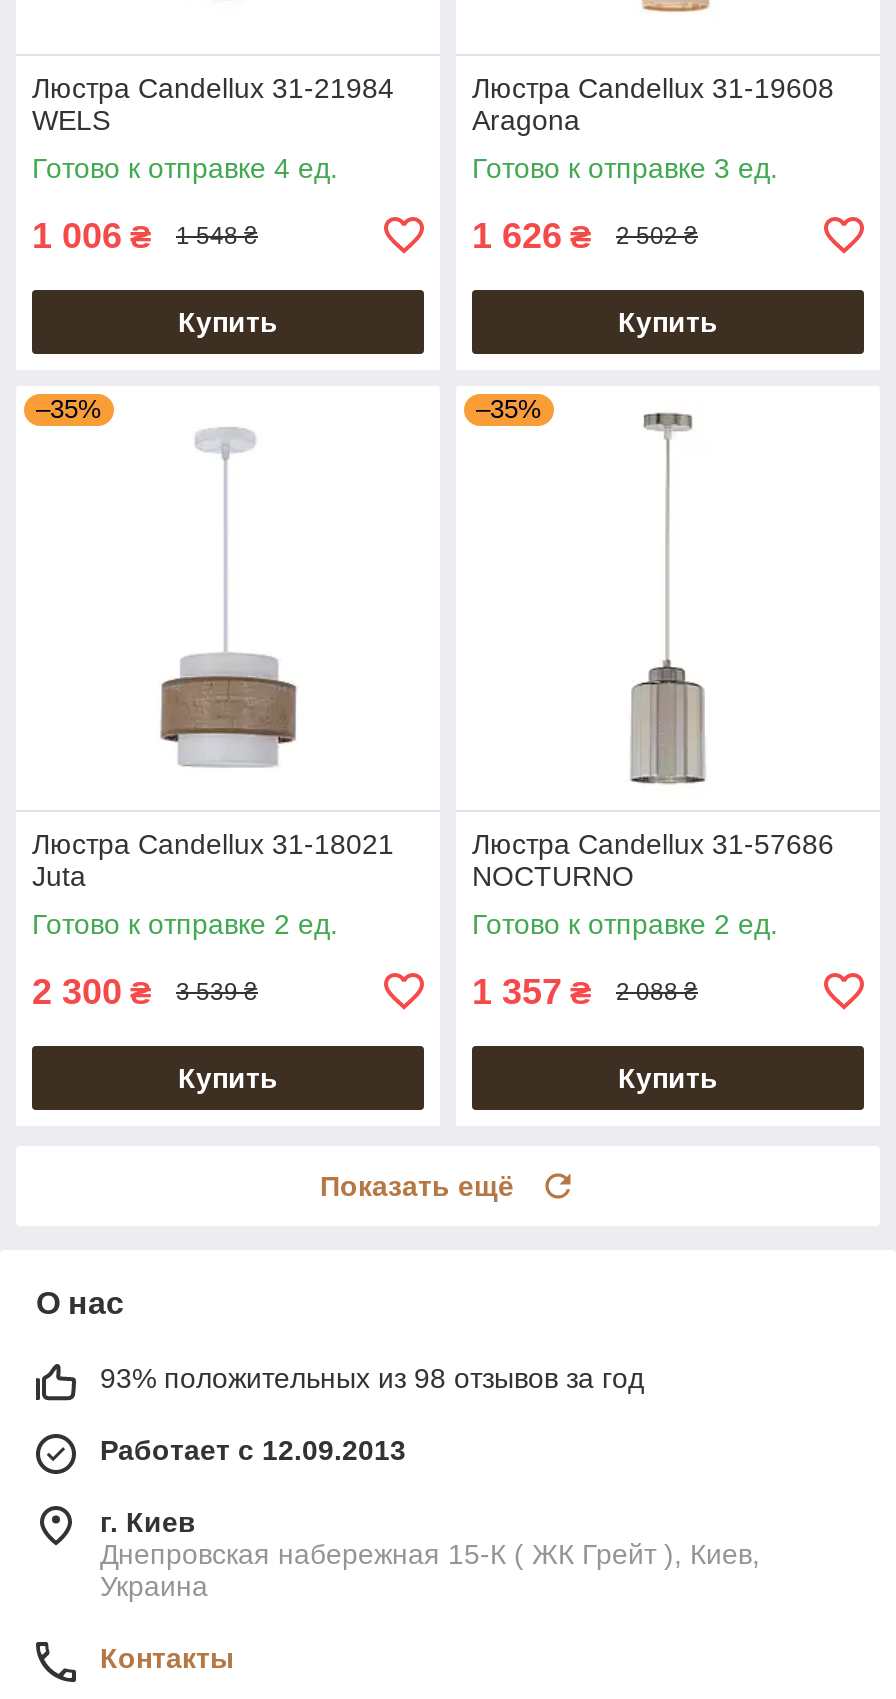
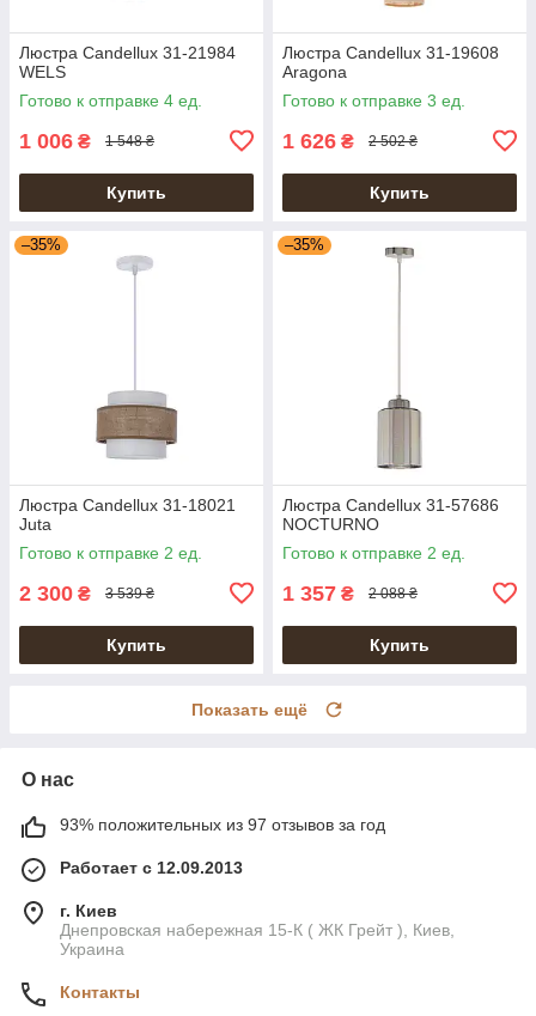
[100,1362,644,1394] 93% положительных из 98 отзывов за год -> [60,815,385,834] 93% положительных из 97 отзывов за год

